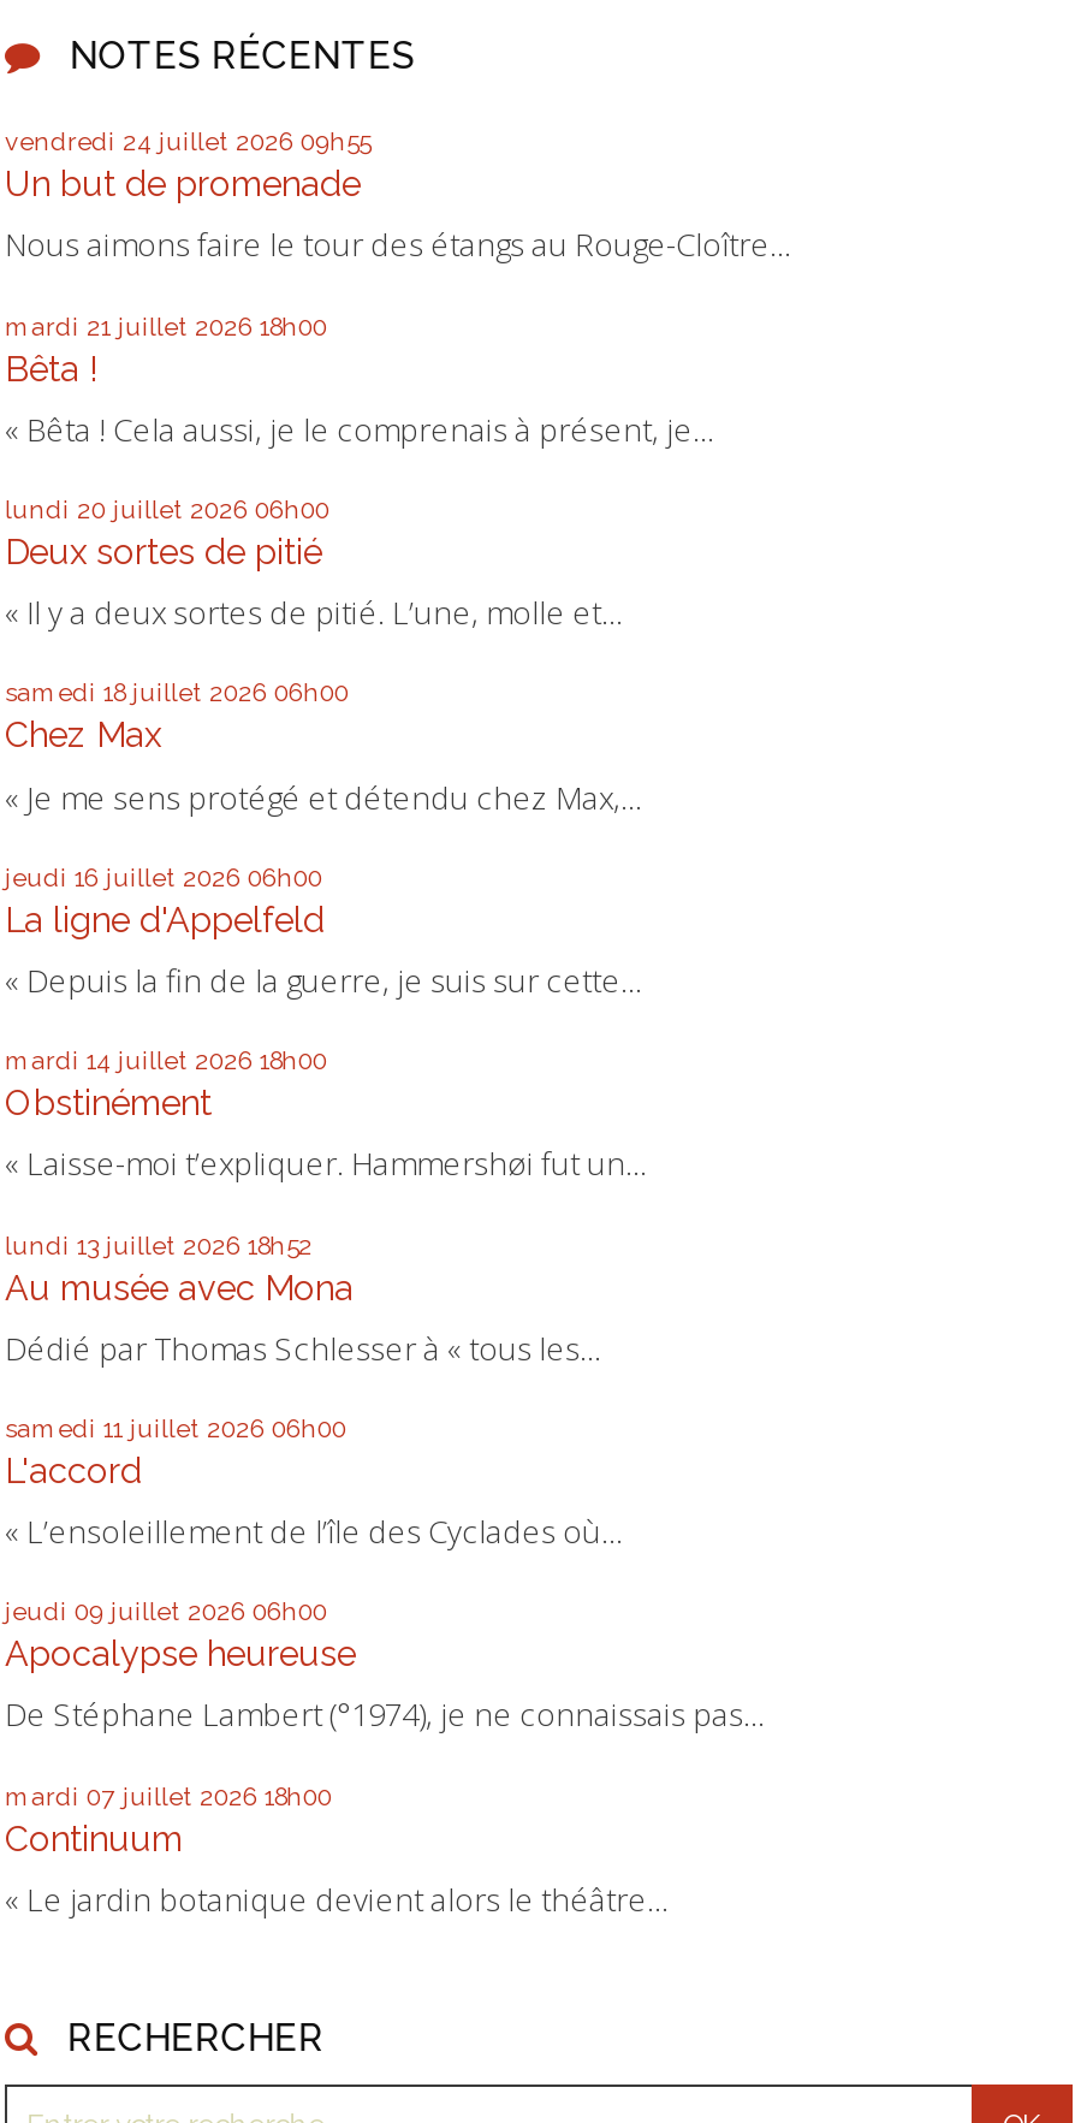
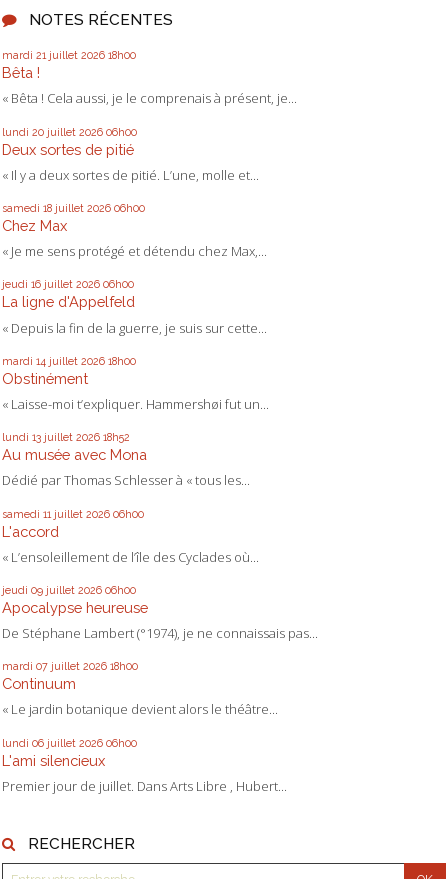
[5,127,791,267] vendredi 24 juillet 2026 09h55 | Un but de promenade | Nous aimons faire le tour des étangs au Rouge-Cloître... -> none
moved [5,311,765,1920] -> [2,49,318,718]: mardi 21 juillet 2026 18h00 | Bêta ! | « Bêta ! Cela aussi, je le comprenais à présent, je... | ... | Continuum | « Le jardin botanique devient alors le théâtre...
none -> [2,737,287,795] lundi 06 juillet 2026 06h00 | L'ami silencieux | Premier jour de juillet. Dans Arts Libre , Hubert...

